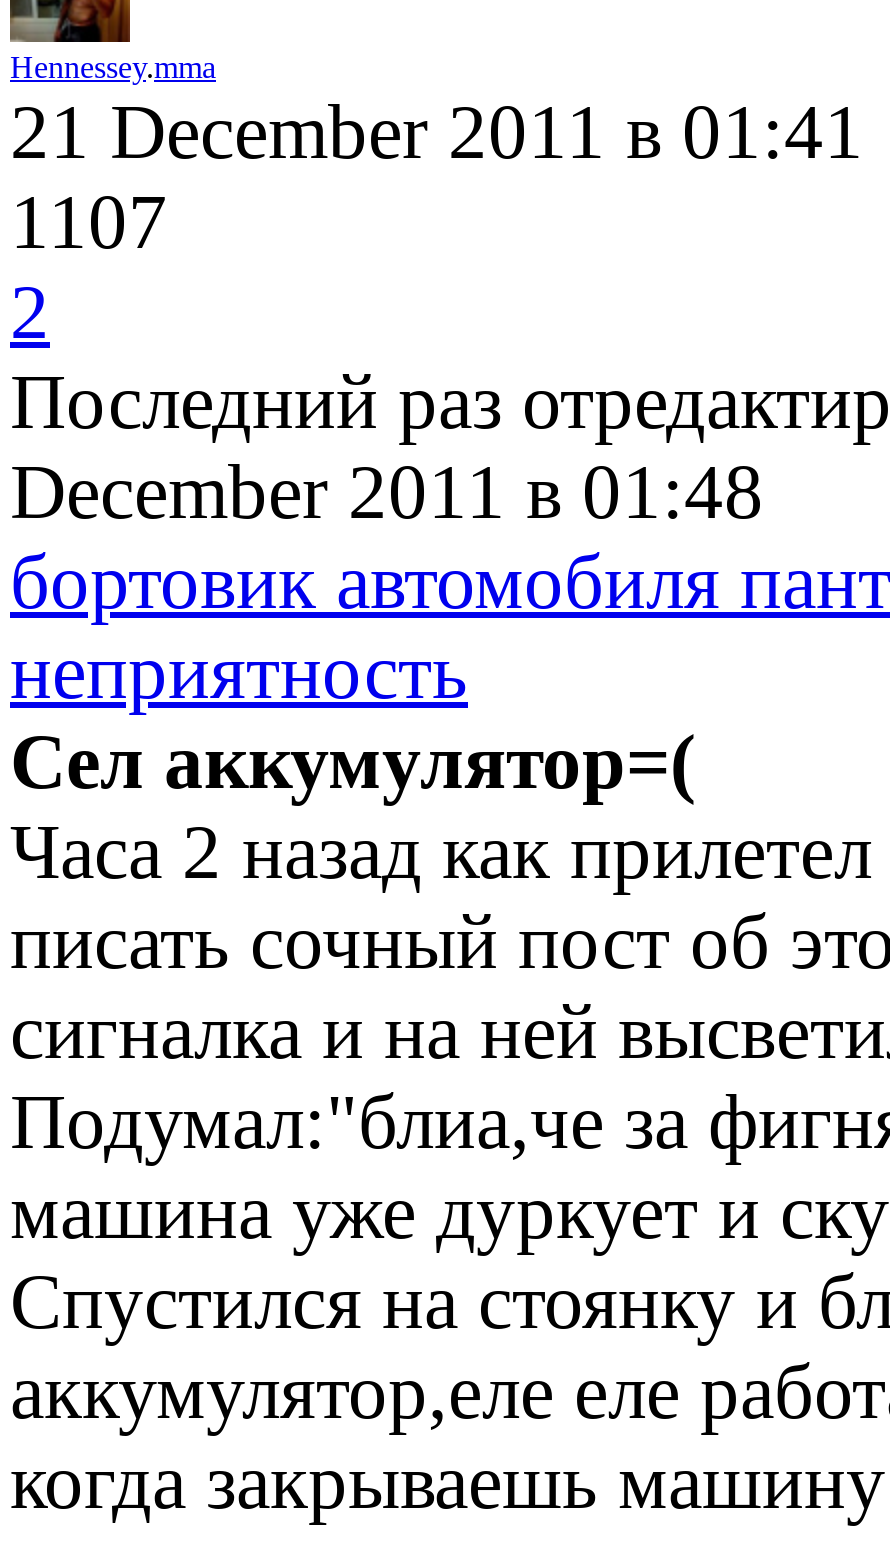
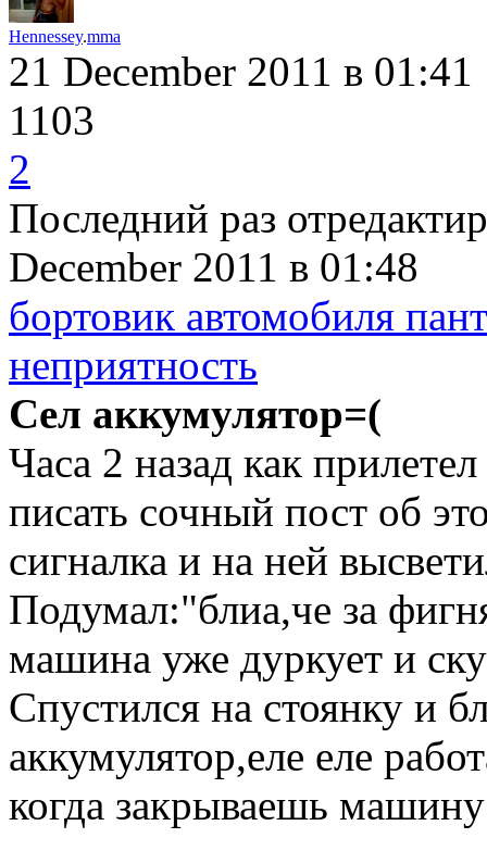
[10,178,168,264] 1107 -> [9,97,95,143] 1103

